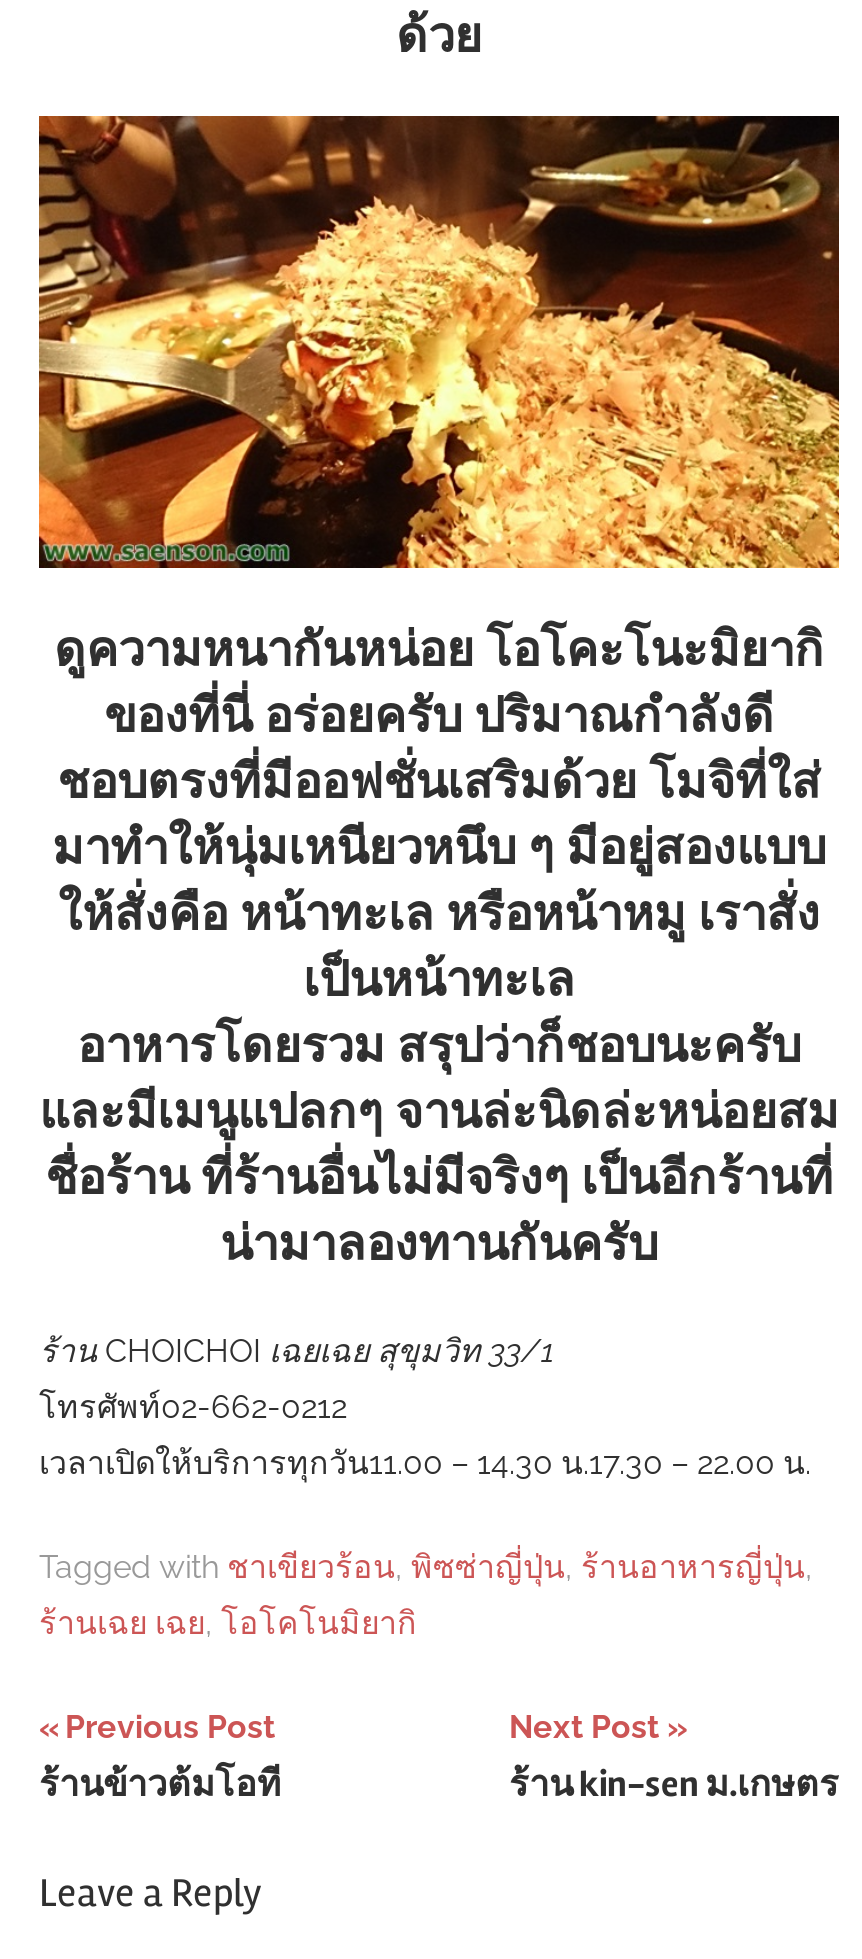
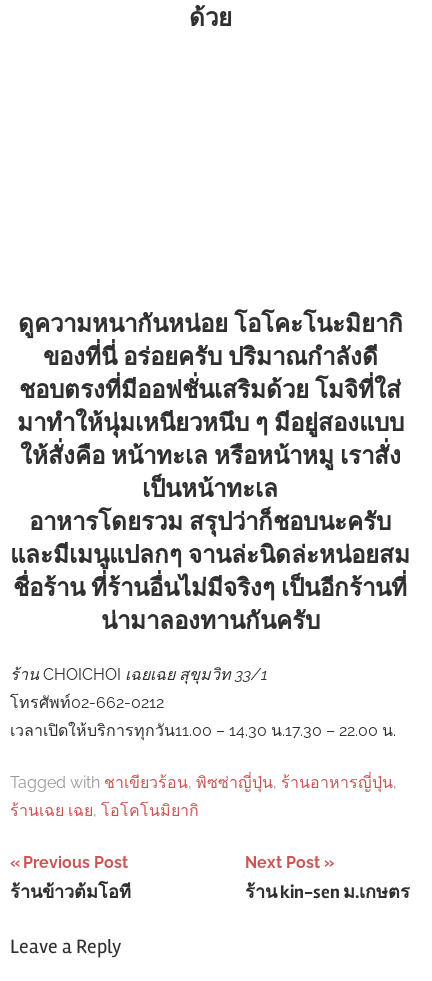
[37,114,841,570] [image] -> none

